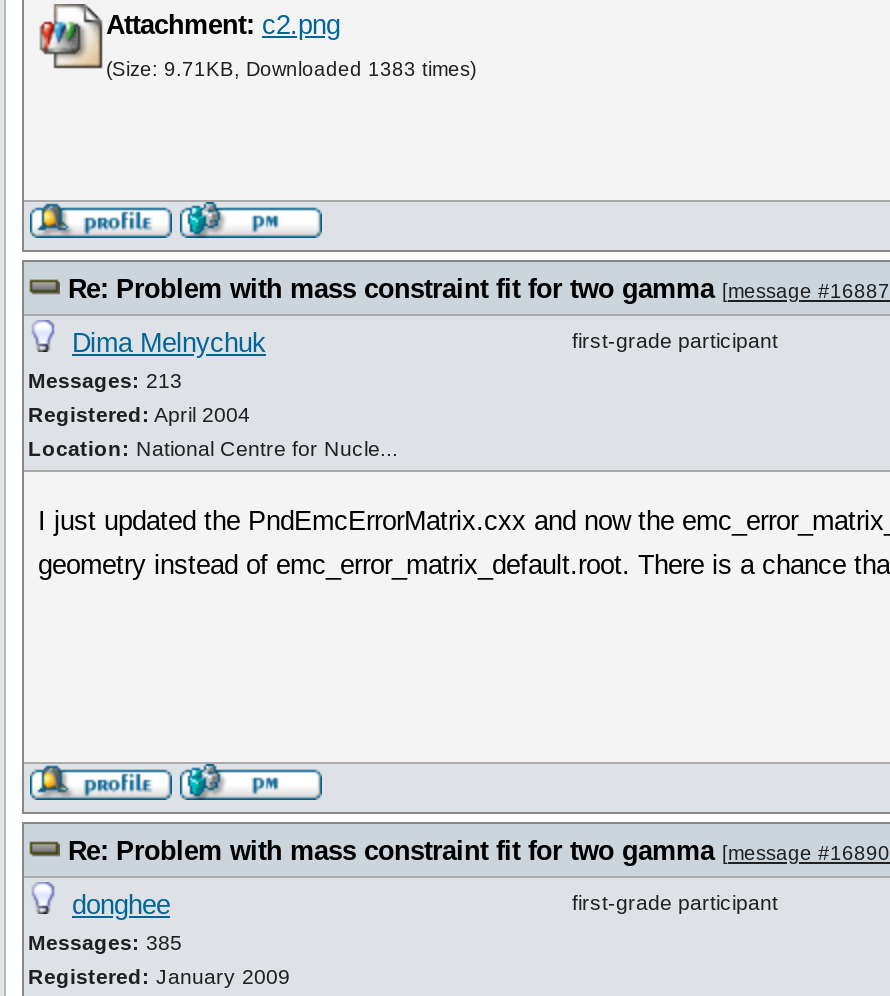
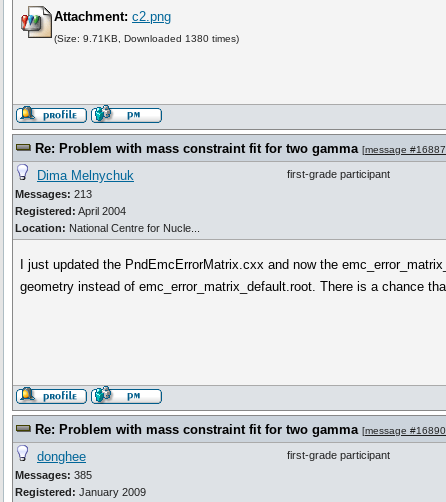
[106,58,476,80] (Size: 9.71KB, Downloaded 1383 times) -> [54,33,239,44] (Size: 9.71KB, Downloaded 1380 times)

